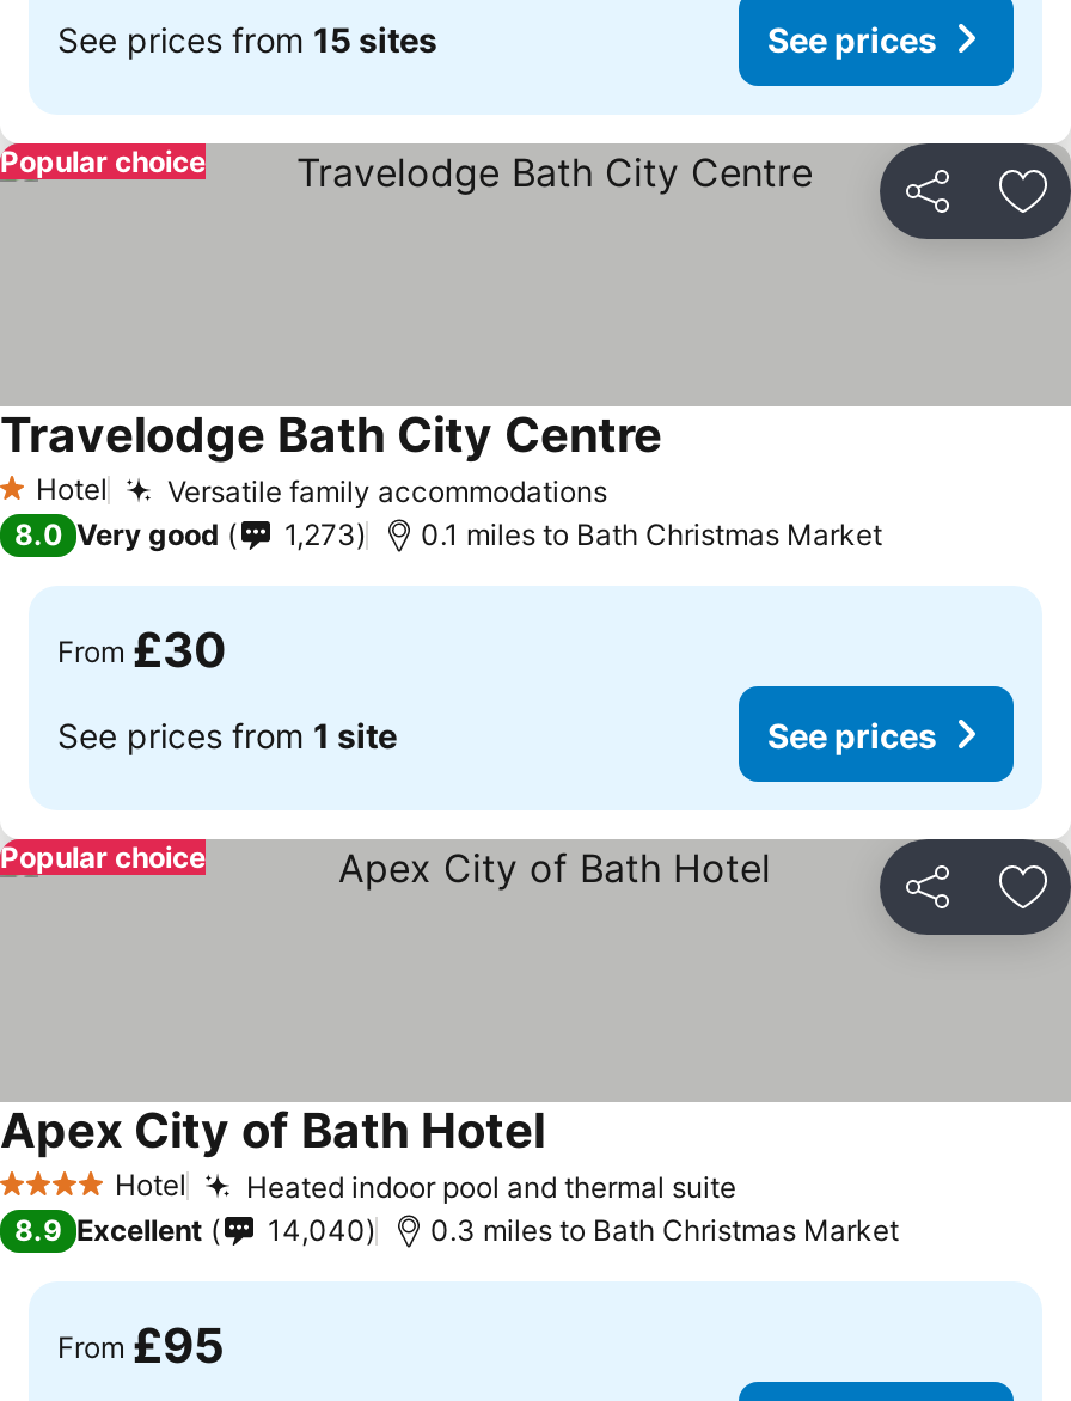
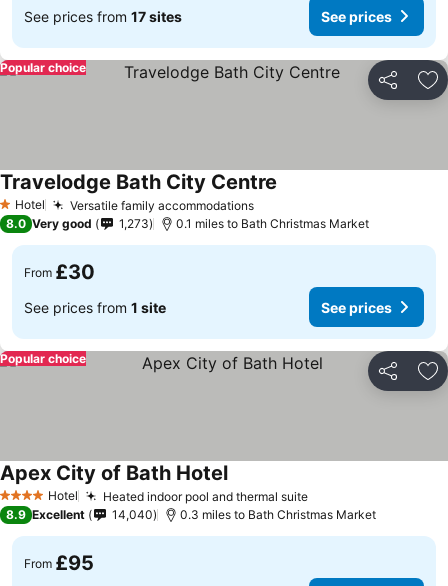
[57,18,437,59] See prices from 15 sites -> [24,7,182,24] See prices from 17 sites

